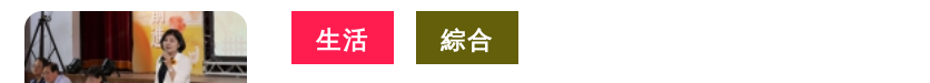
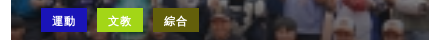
[316,27,369,54] 生活 -> [52,15,132,27] 運動 | 文教

